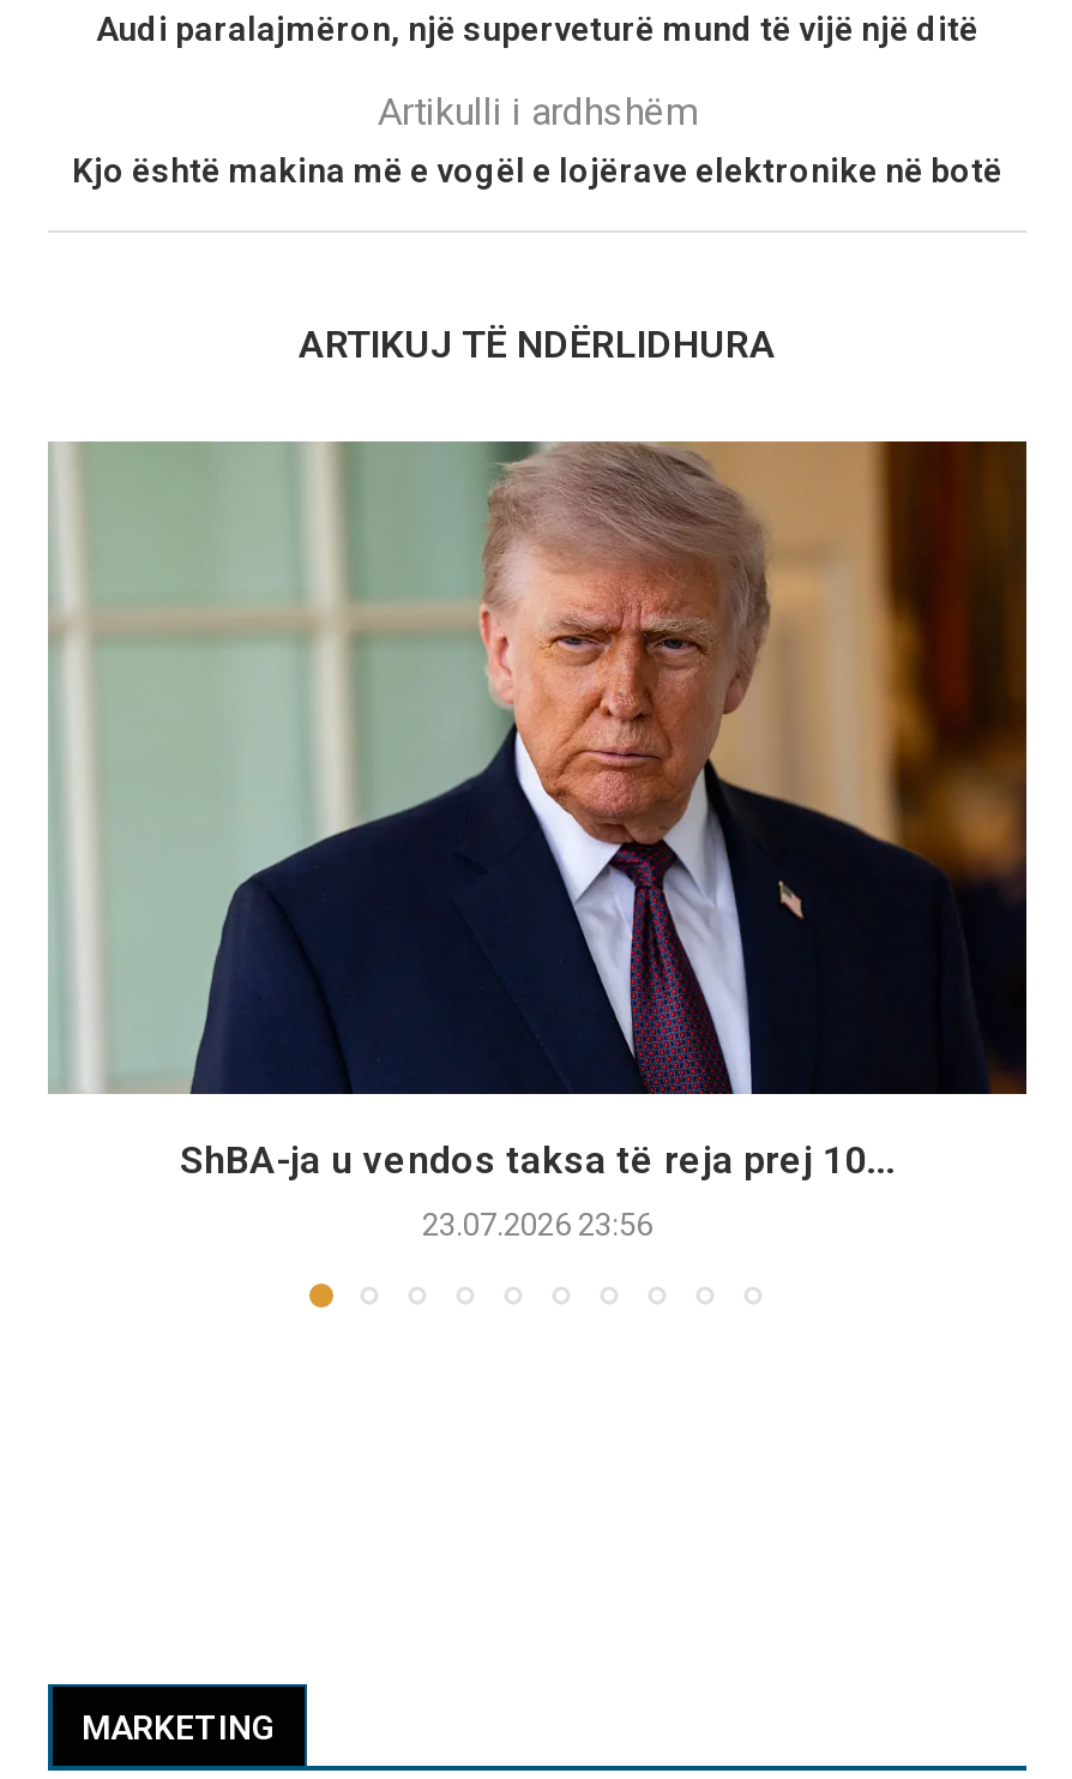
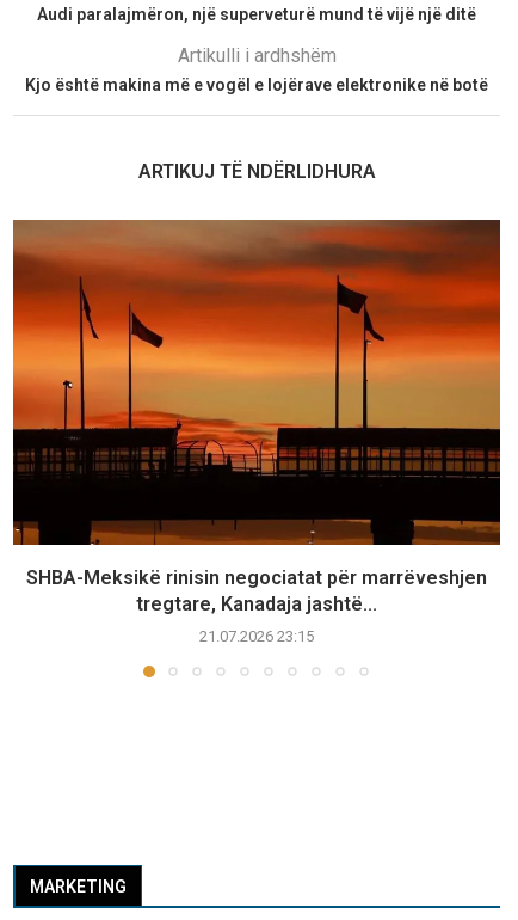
[48,441,1029,1182] [image] | ShBA-ja u vendos taksa të reja prej 10... -> [12,220,501,615] [image] | SHBA-Meksikë rinisin negociatat për marrëveshjen | tregtare, Kanadaja jashtë...
[422,1206,652,1242] 23.07.2026 23:56 -> [199,627,314,645] 21.07.2026 23:15

